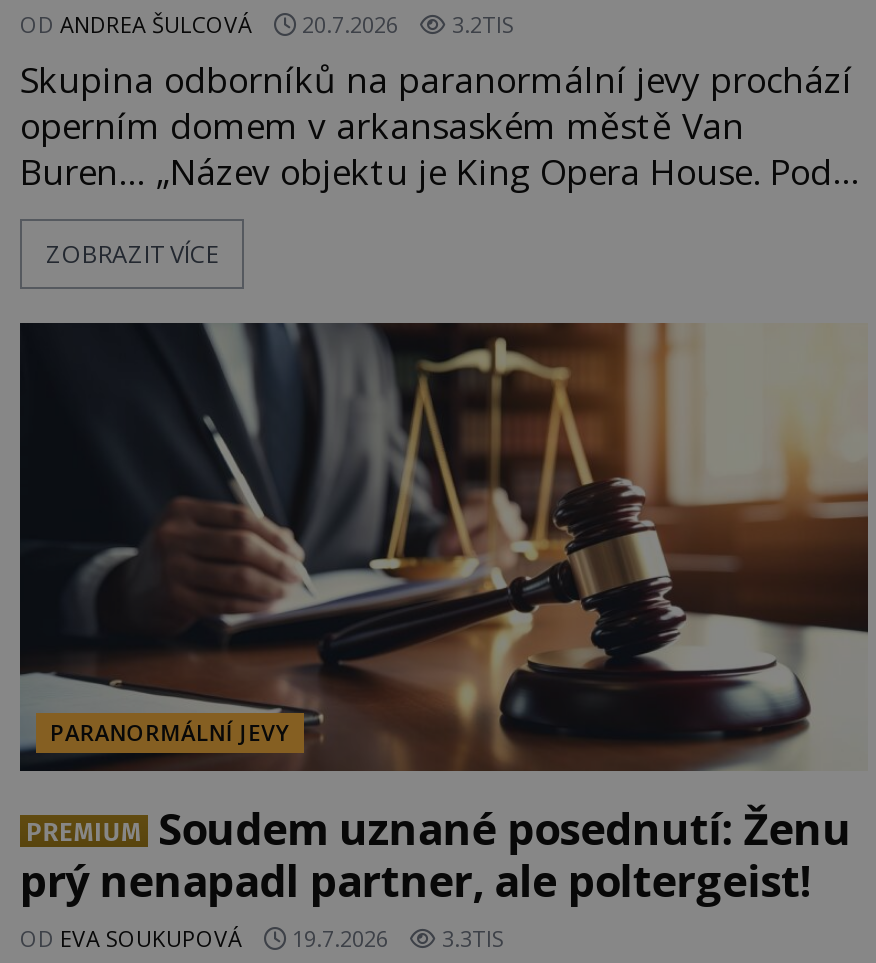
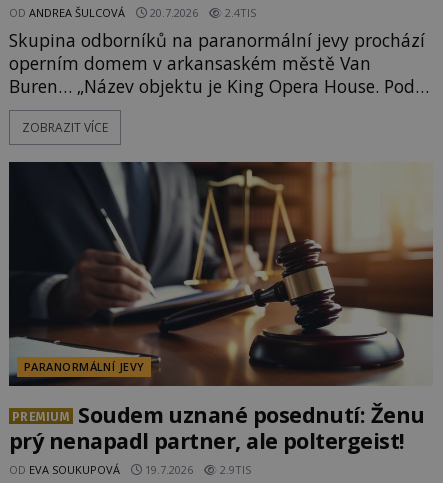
[20,8,514,38] OD ANDREA ŠULCOVÁ 20.7.2026 3.2TIS -> [9,5,256,20] OD ANDREA ŠULCOVÁ 20.7.2026 2.4TIS
[20,922,504,952] OD EVA SOUKUPOVÁ 19.7.2026 3.3TIS -> [9,462,251,477] OD EVA SOUKUPOVÁ 19.7.2026 2.9TIS

